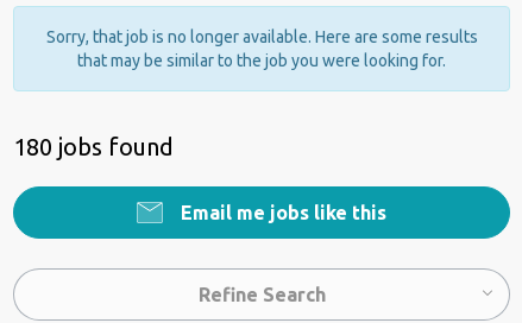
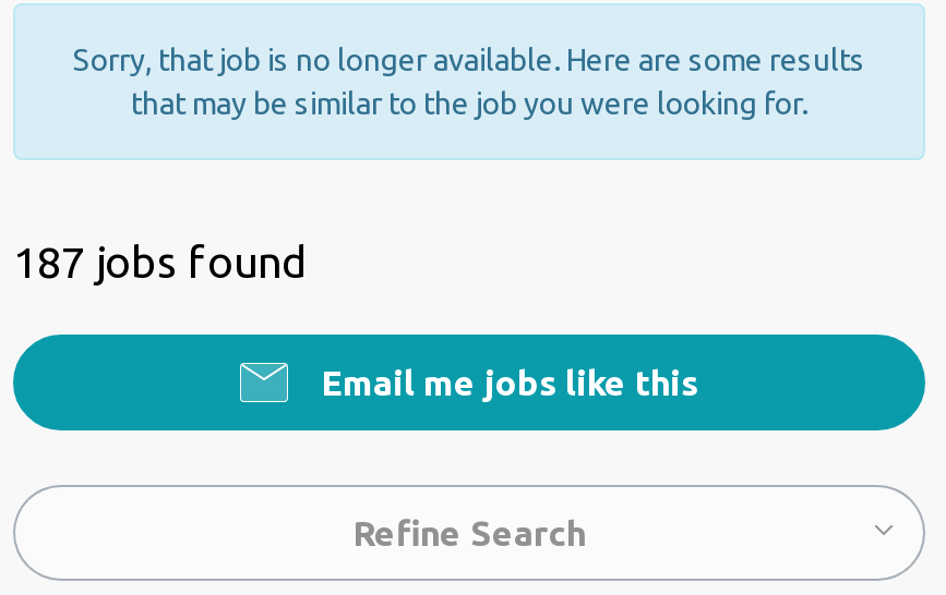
[13,133,174,160] 180 jobs found -> [13,236,308,287] 187 jobs found

